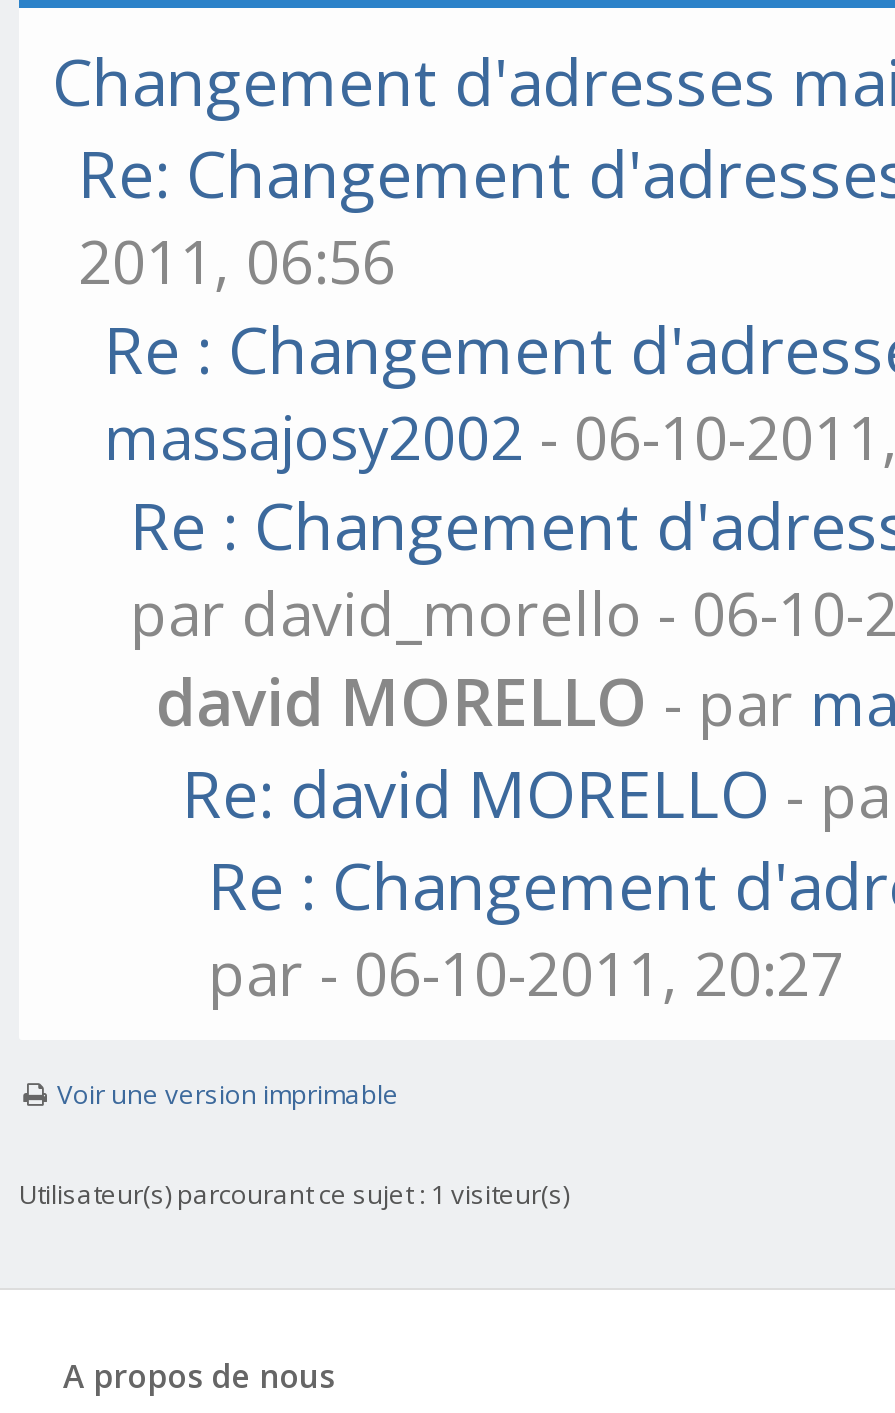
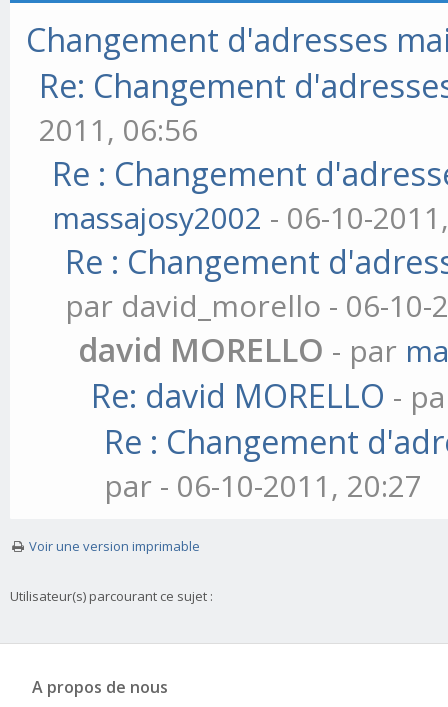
[19,1176,569,1212] Utilisateur(s) parcourant ce sujet : 1 visiteur(s) -> [10,587,213,605] Utilisateur(s) parcourant ce sujet :

